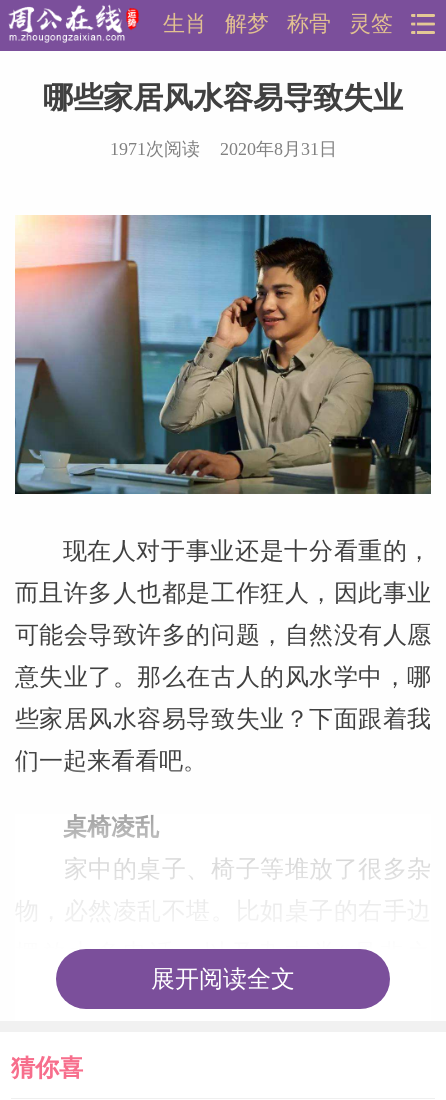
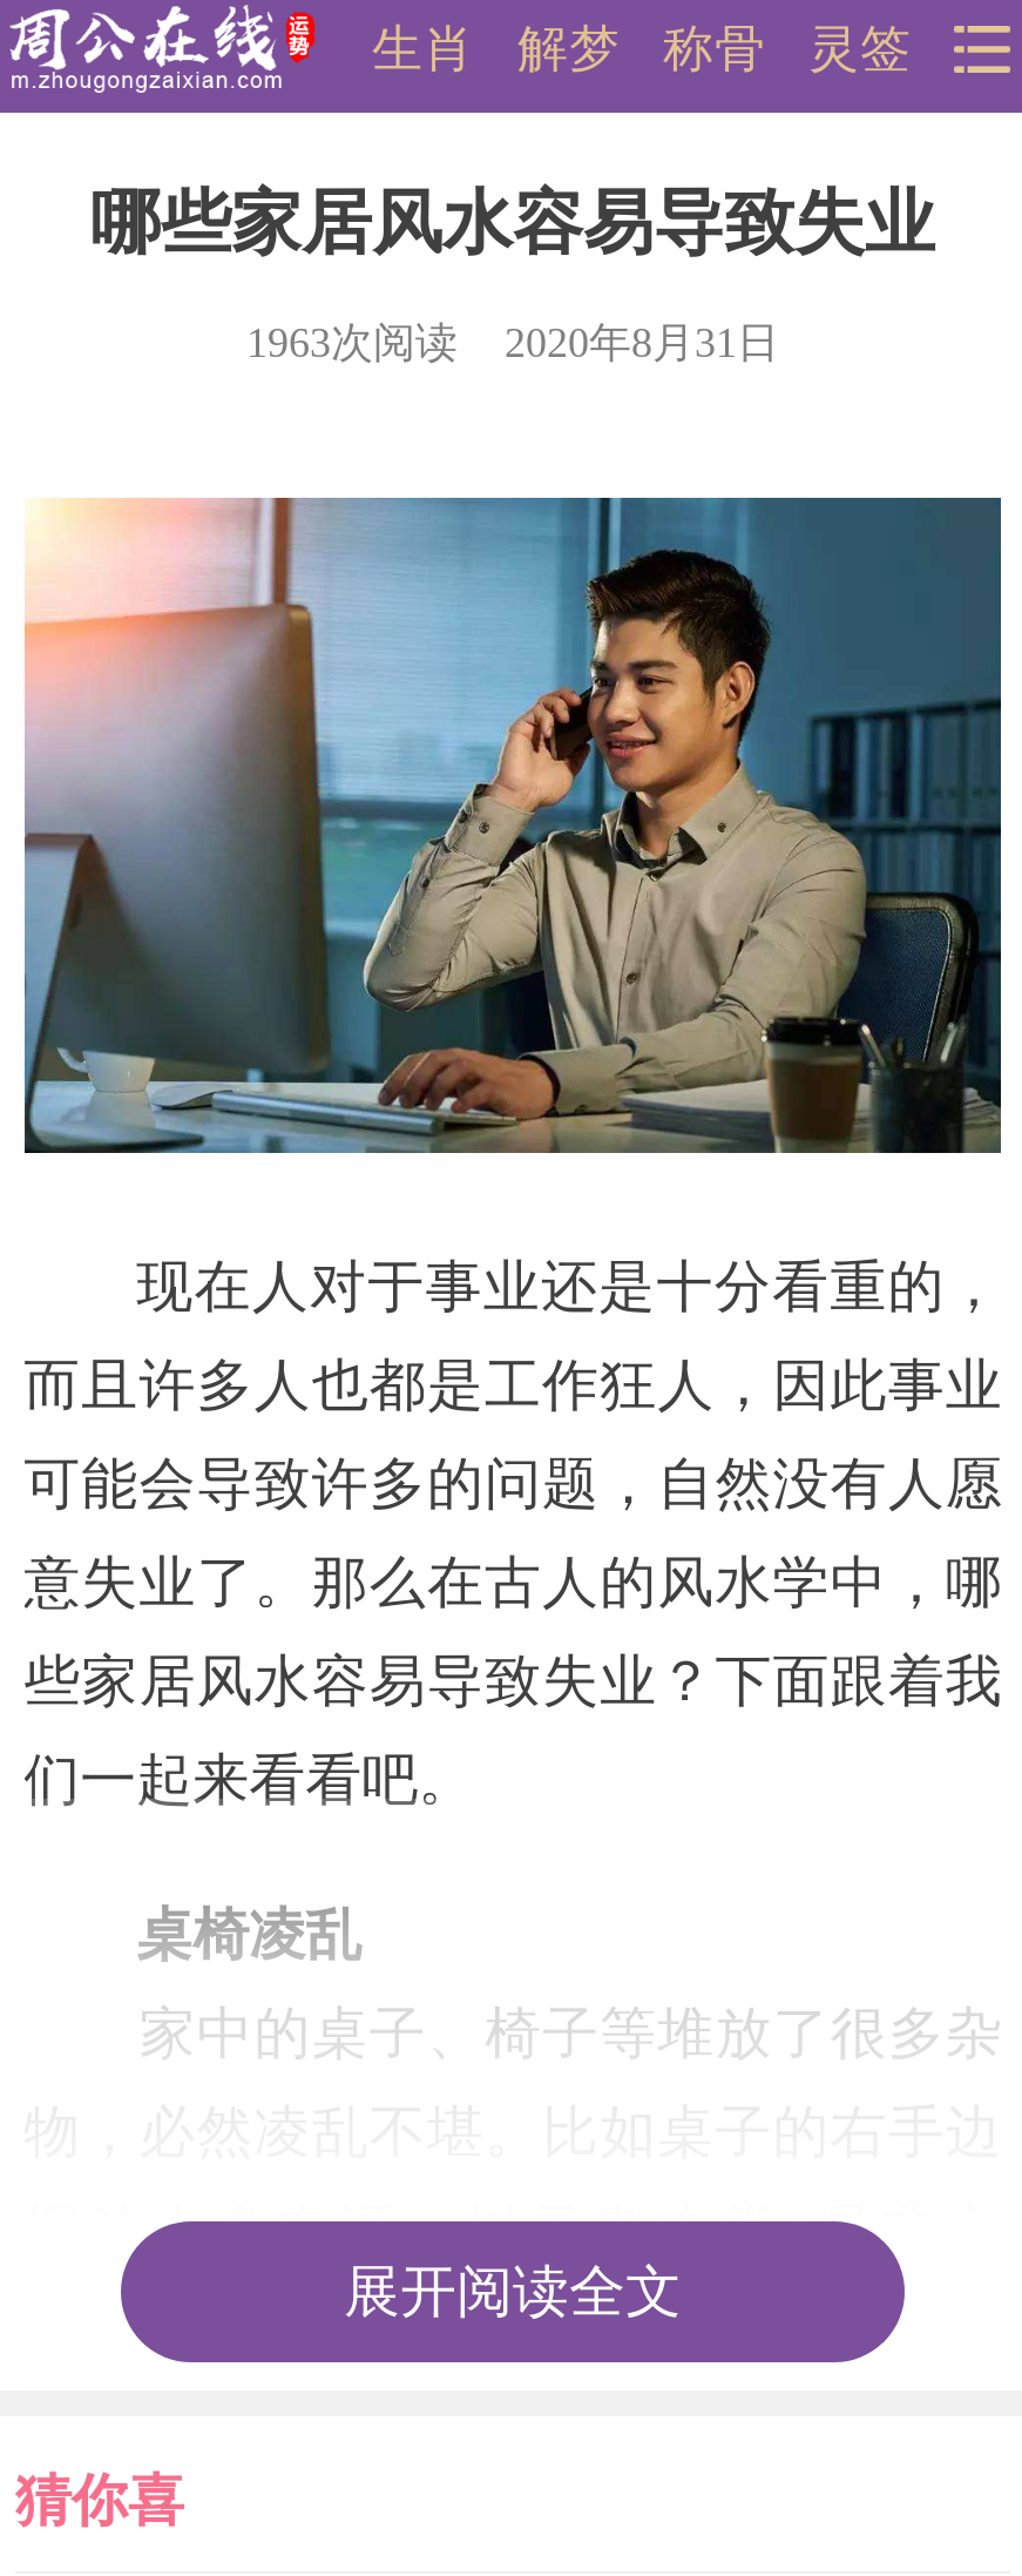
[109,139,336,159] 1971次阅读 2020年8月31日 -> [246,320,779,367] 1963次阅读 2020年8月31日

